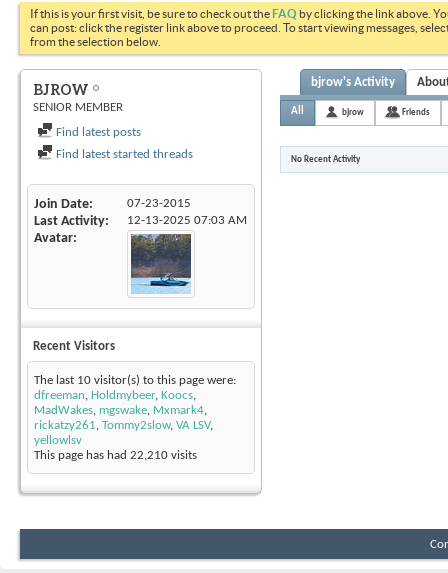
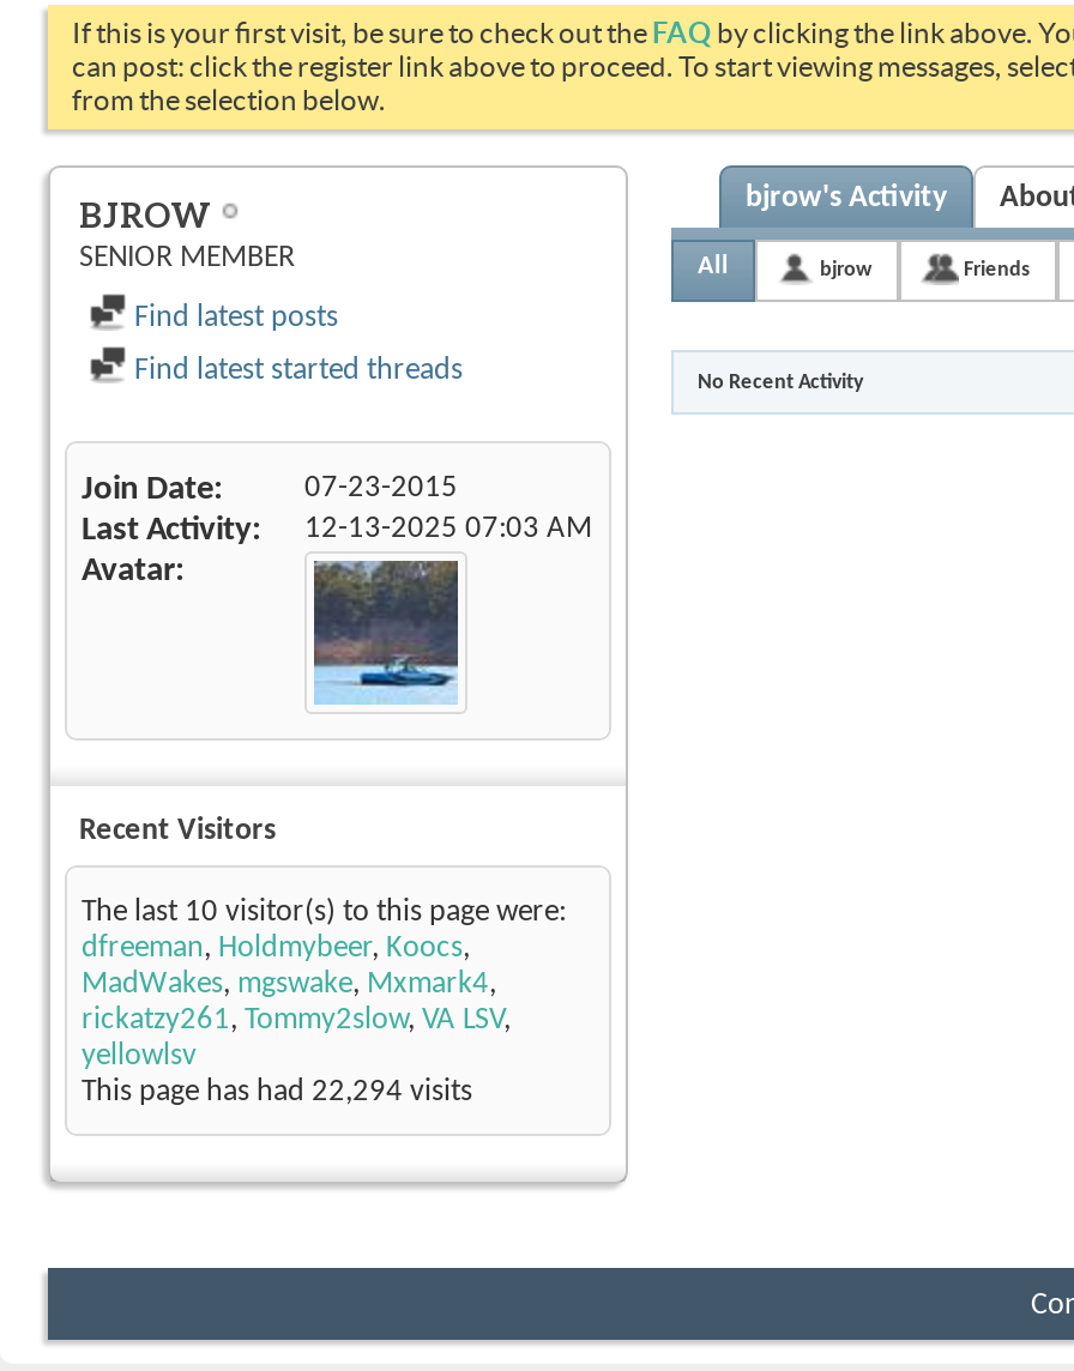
[34,449,197,462] This page has had 22,210 visits -> [82,1077,472,1108] This page has had 22,294 visits

